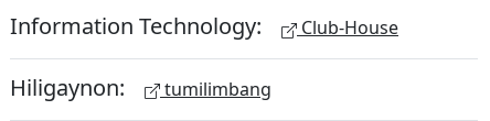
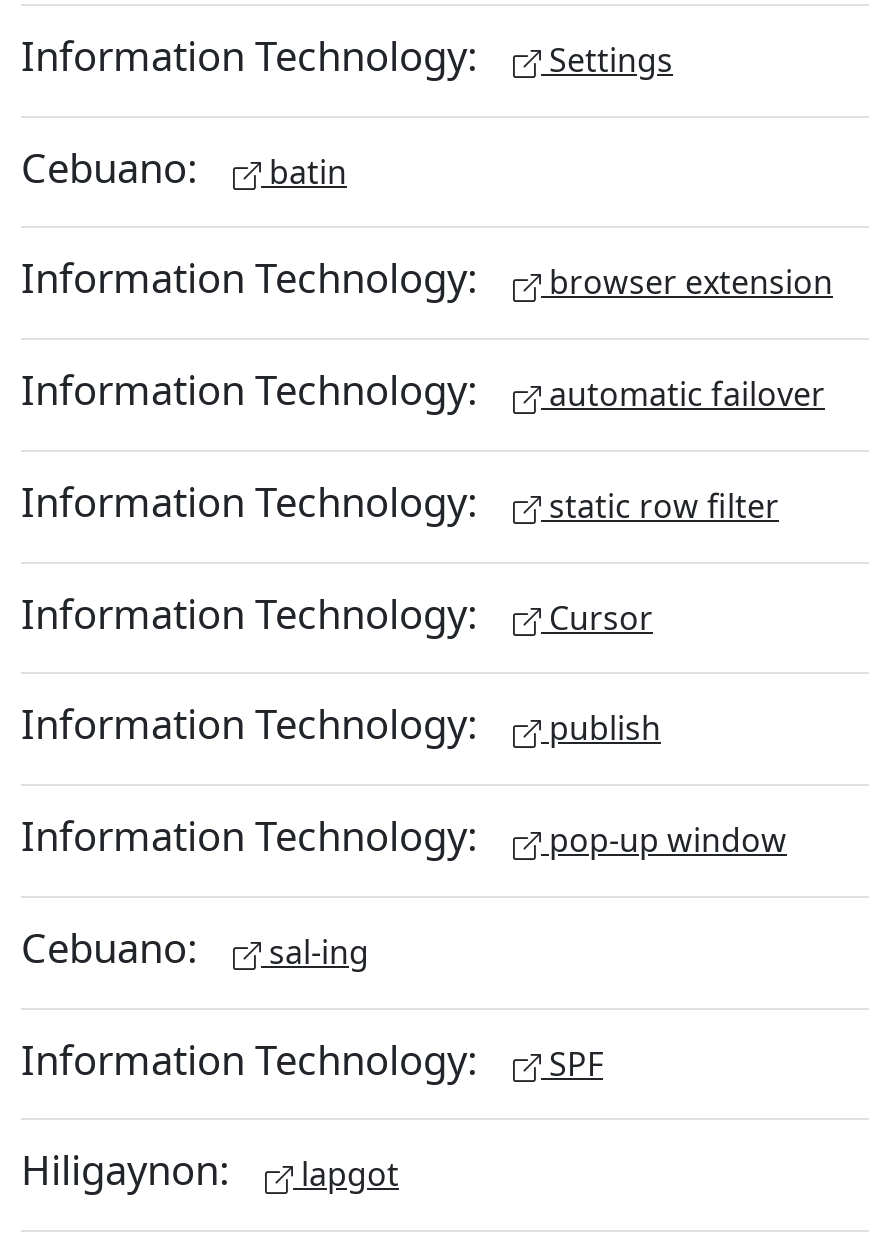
[297,15,398,40] Club-House -> [21,38,833,1087] Settings | Cebuano: | batin | Information Technology: | browser extension | Information Technology: | automatic failover | Information Technology: | static row filter | Information Technology: | Cursor | Information Technology: | publish | Information Technology: | pop-up window | Cebuano: | sal-ing | Information Technology: | SPF
[160,77,271,101] tumilimbang -> [293,1153,399,1197] lapgot

